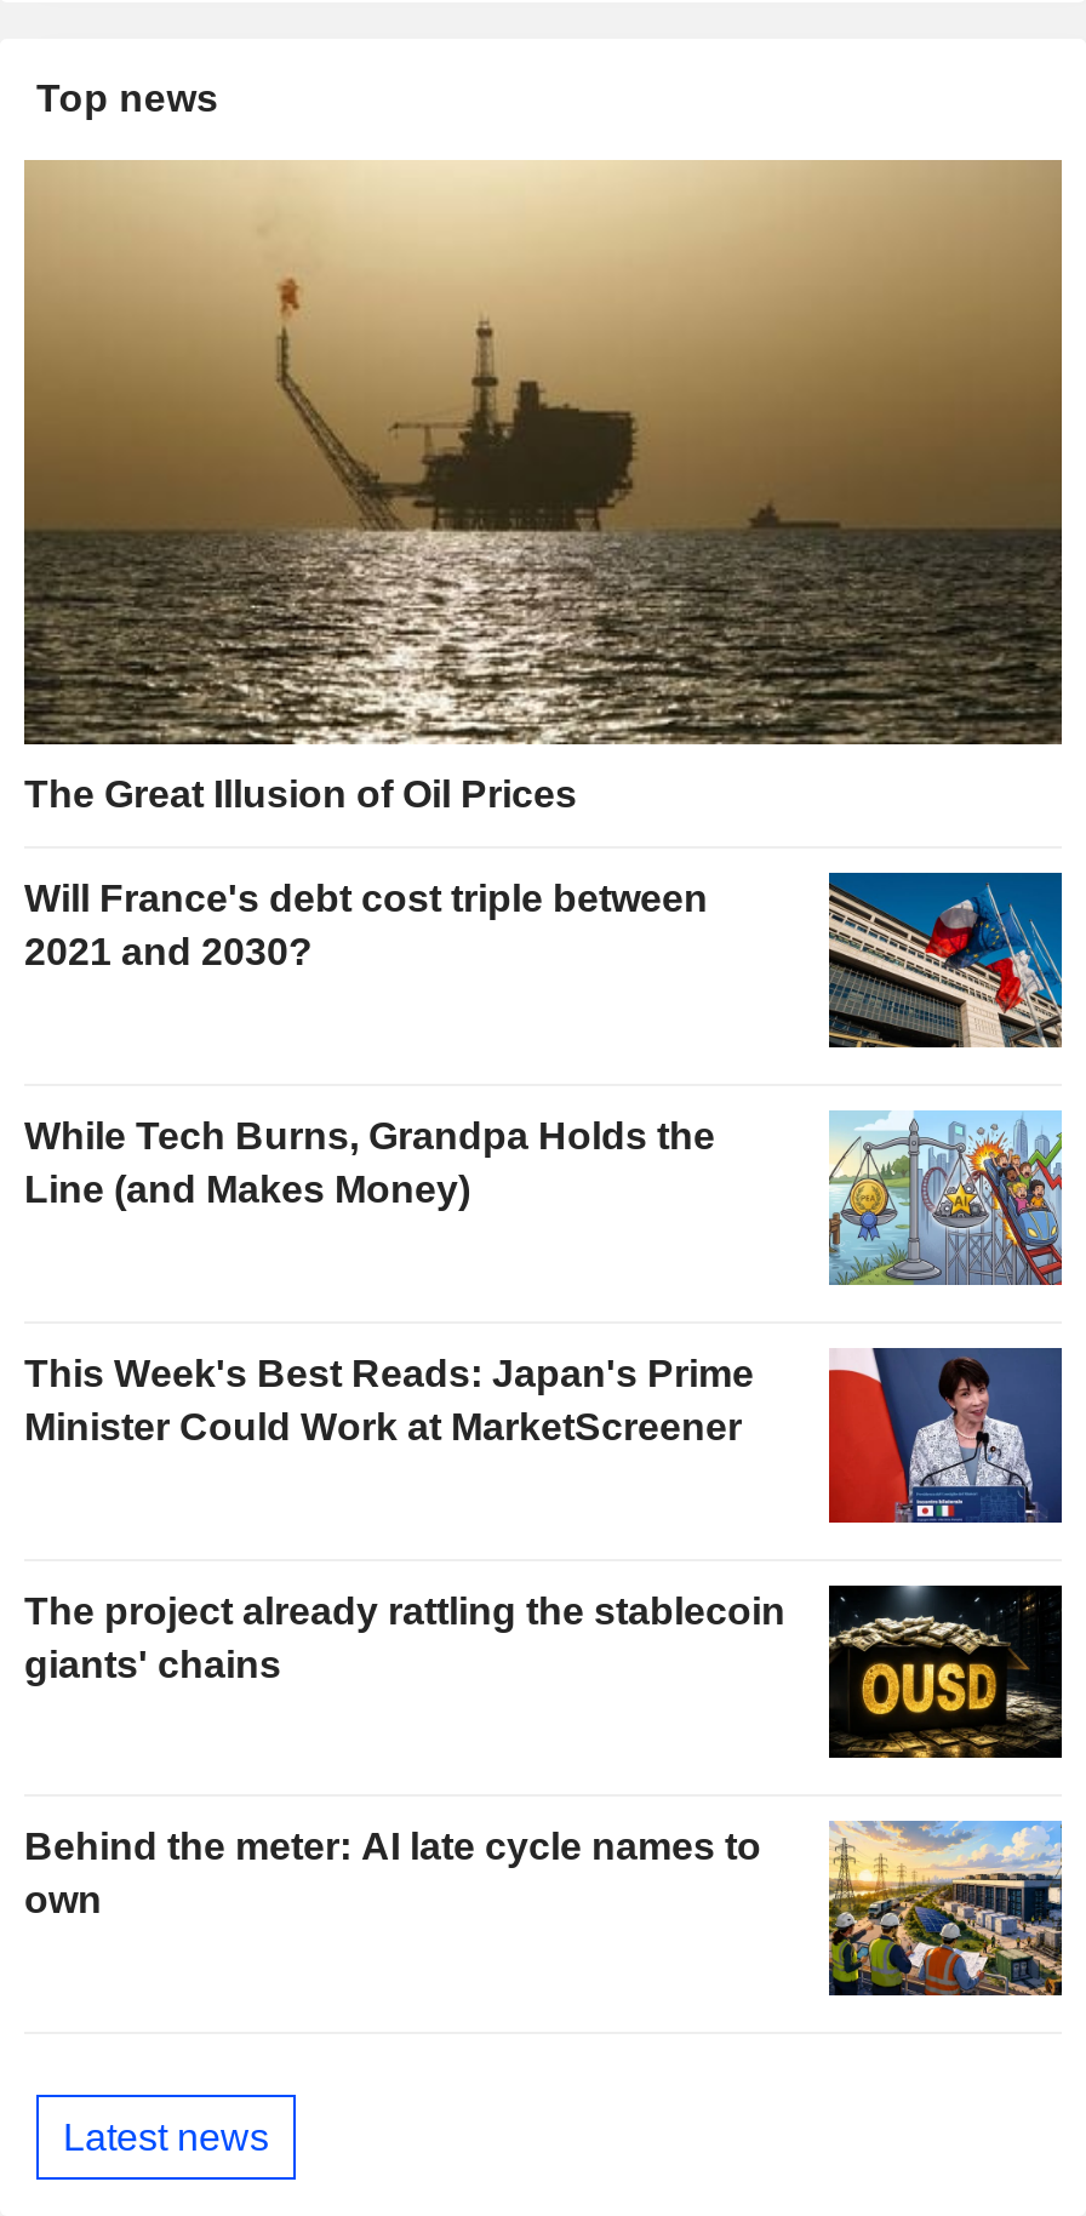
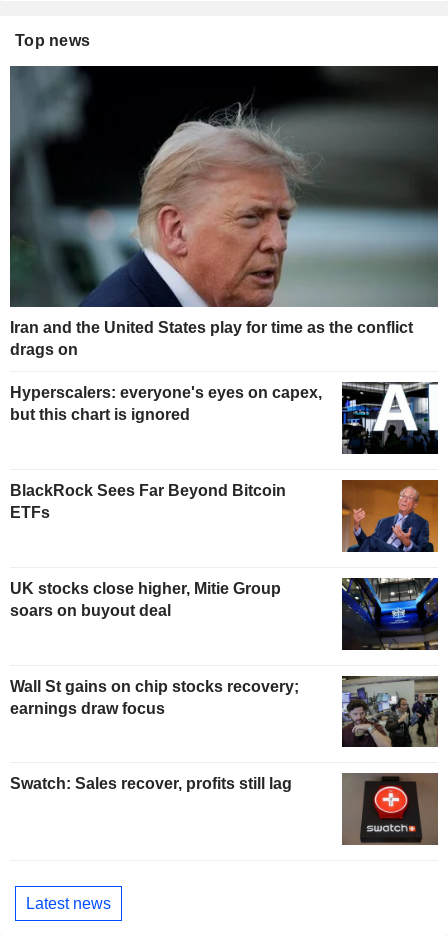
[22,158,1064,815] [image] | The Great Illusion of Oil Prices -> [9,65,439,358] [image] | Iran and the United States play for time as the conflict | drags on
[24,878,708,973] Will France's debt cost triple between | 2021 and 2030? -> [10,384,322,423] Hyperscalers: everyone's eyes on capex, | but this chart is ignored
[827,870,1064,1050] [image] -> [342,381,439,455] [image]
[24,1115,715,1210] While Tech Burns, Grandpa Holds the | Line (and Makes Money) -> [10,482,286,521] BlackRock Sees Far Beyond Bitcoin | ETFs
[827,1110,1064,1287] [image] -> [341,479,439,553] [image]
[24,1352,754,1447] This Week's Best Reads: Japan's Prime | Minister Could Work at MarketScreener -> [10,580,281,619] UK stocks close higher, Mitie Group | soars on buyout deal
[827,1346,1064,1525] [image] -> [341,577,439,651] [image]
[24,1590,785,1684] The project already rattling the stablecoin | giants' chains -> [10,678,299,717] Wall St gains on chip stocks recovery; | earnings draw focus
[827,1583,1064,1760] [image] -> [341,675,439,748] [image]
[24,1827,761,1921] Behind the meter: AI late cycle names to | own -> [10,775,292,792] Swatch: Sales recover, profits still lag
[829,1818,1064,1998] [image] -> [342,772,438,846] [image]

